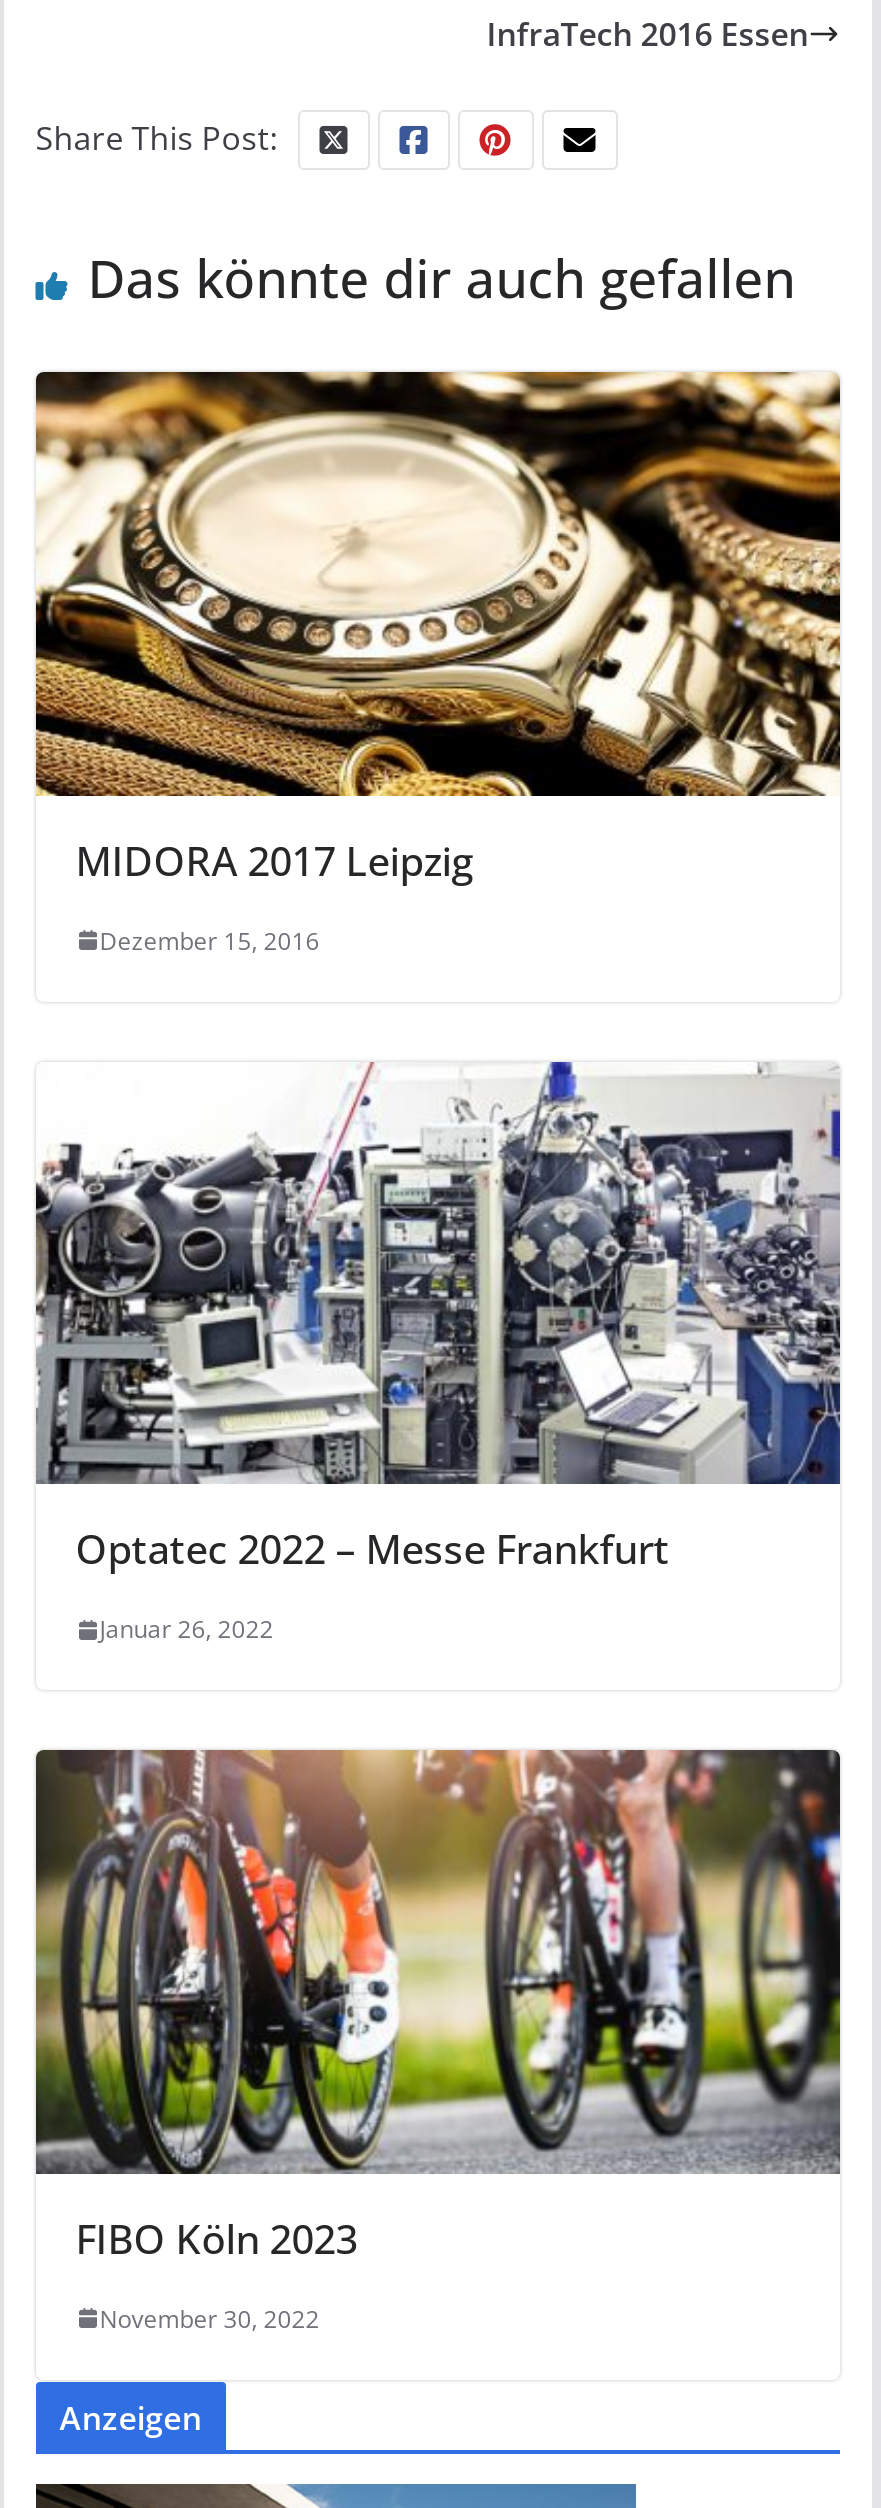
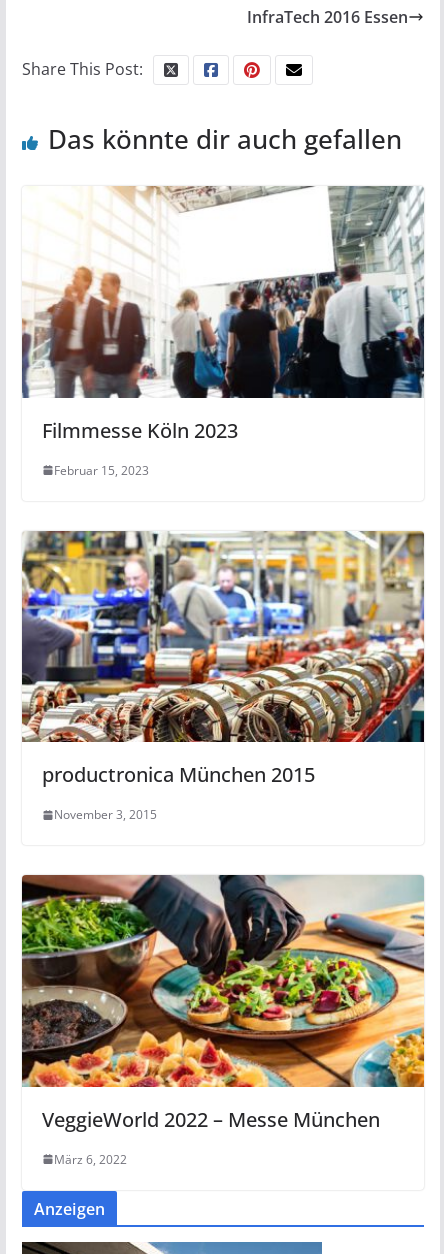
[34,370,842,887] [image] | MIDORA 2017 Leipzig -> [21,185,425,443] [image] | Filmmesse Köln 2023
[99,923,319,957] Dezember 15, 2016 -> [54,461,149,478] Februar 15, 2023
[34,1060,842,1576] [image] | Optatec 2022 – Messe Frankfurt -> [21,530,425,788] [image] | productronica München 2015
[99,1612,273,1646] Januar 26, 2022 -> [54,806,157,823] November 3, 2015
[34,1748,842,2265] [image] | FIBO Köln 2023 -> [21,874,425,1133] [image] | VeggieWorld 2022 – Messe München
[99,2301,319,2335] November 30, 2022 -> [54,1151,127,1168] März 6, 2022

